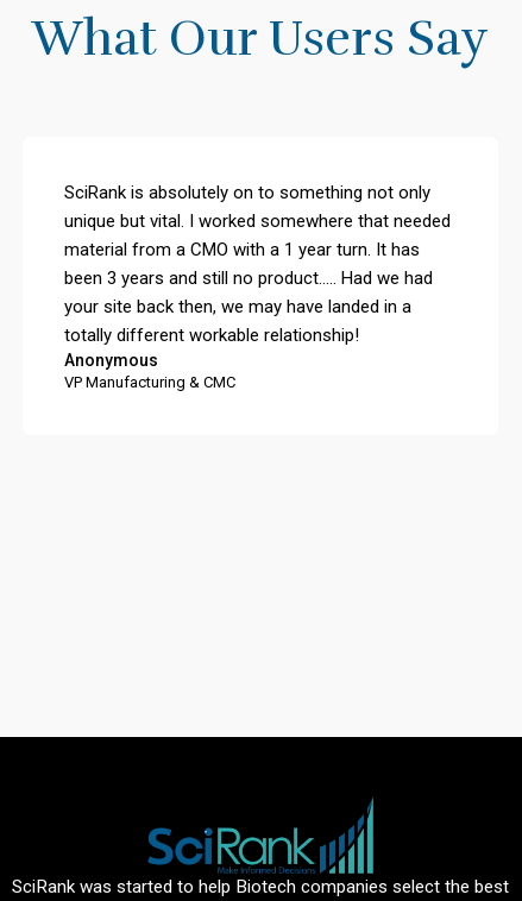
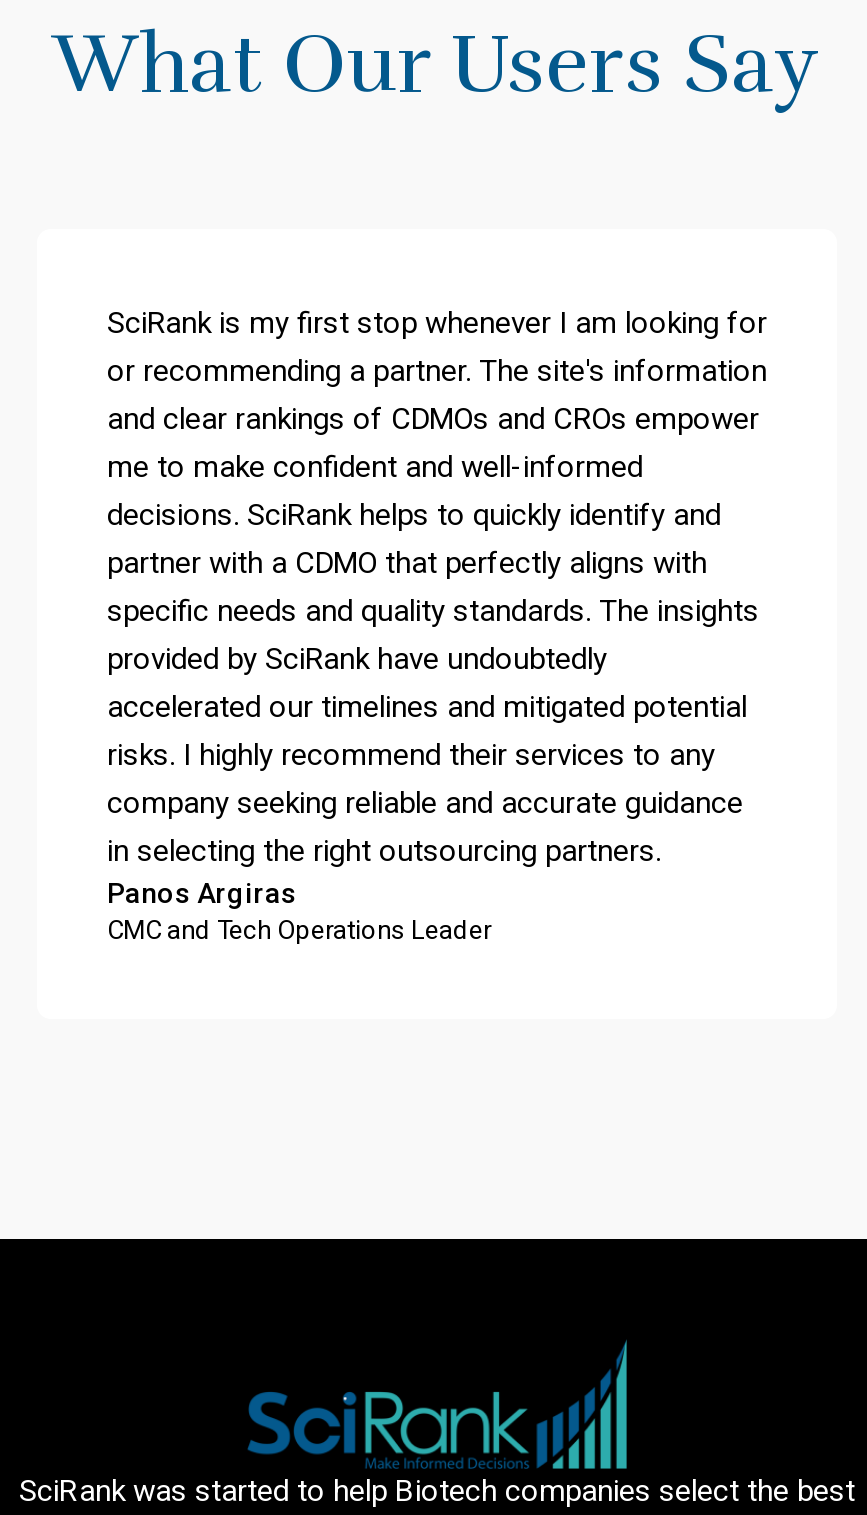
[64,182,451,391] SciRank is absolutely on to something not only | unique but vital. I worked somewhere that needed | material from a CMO with a 1 year turn. It has | been 3 years and still no product..... Had we had | your site back then, we may have landed in a | totally different workable relationship! | Anonymous | VP Manufacturing & CMC -> [107,305,767,945] SciRank is my first stop whenever I am looking for | or recommending a partner. The site's information | and clear rankings of CDMOs and CROs empower | me to make confident and well-informed | decisions. SciRank helps to quickly identify and | partner with a CDMO that perfectly aligns with | specific needs and quality standards. The insights | provided by SciRank have undoubtedly | accelerated our timelines and mitigated potential | risks. I highly recommend their services to any | company seeking reliable and accurate guidance | in selecting the right outsourcing partners. | Panos Argiras | CMC and Tech Operations Leader

